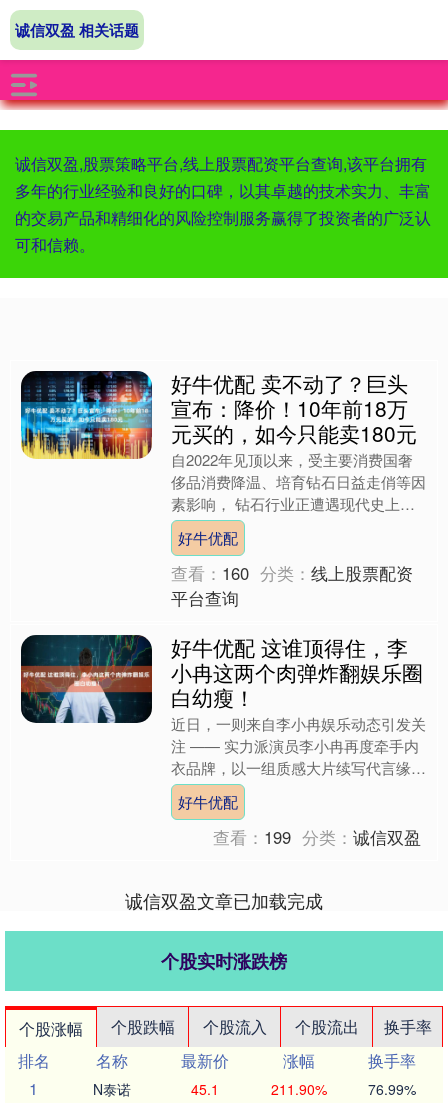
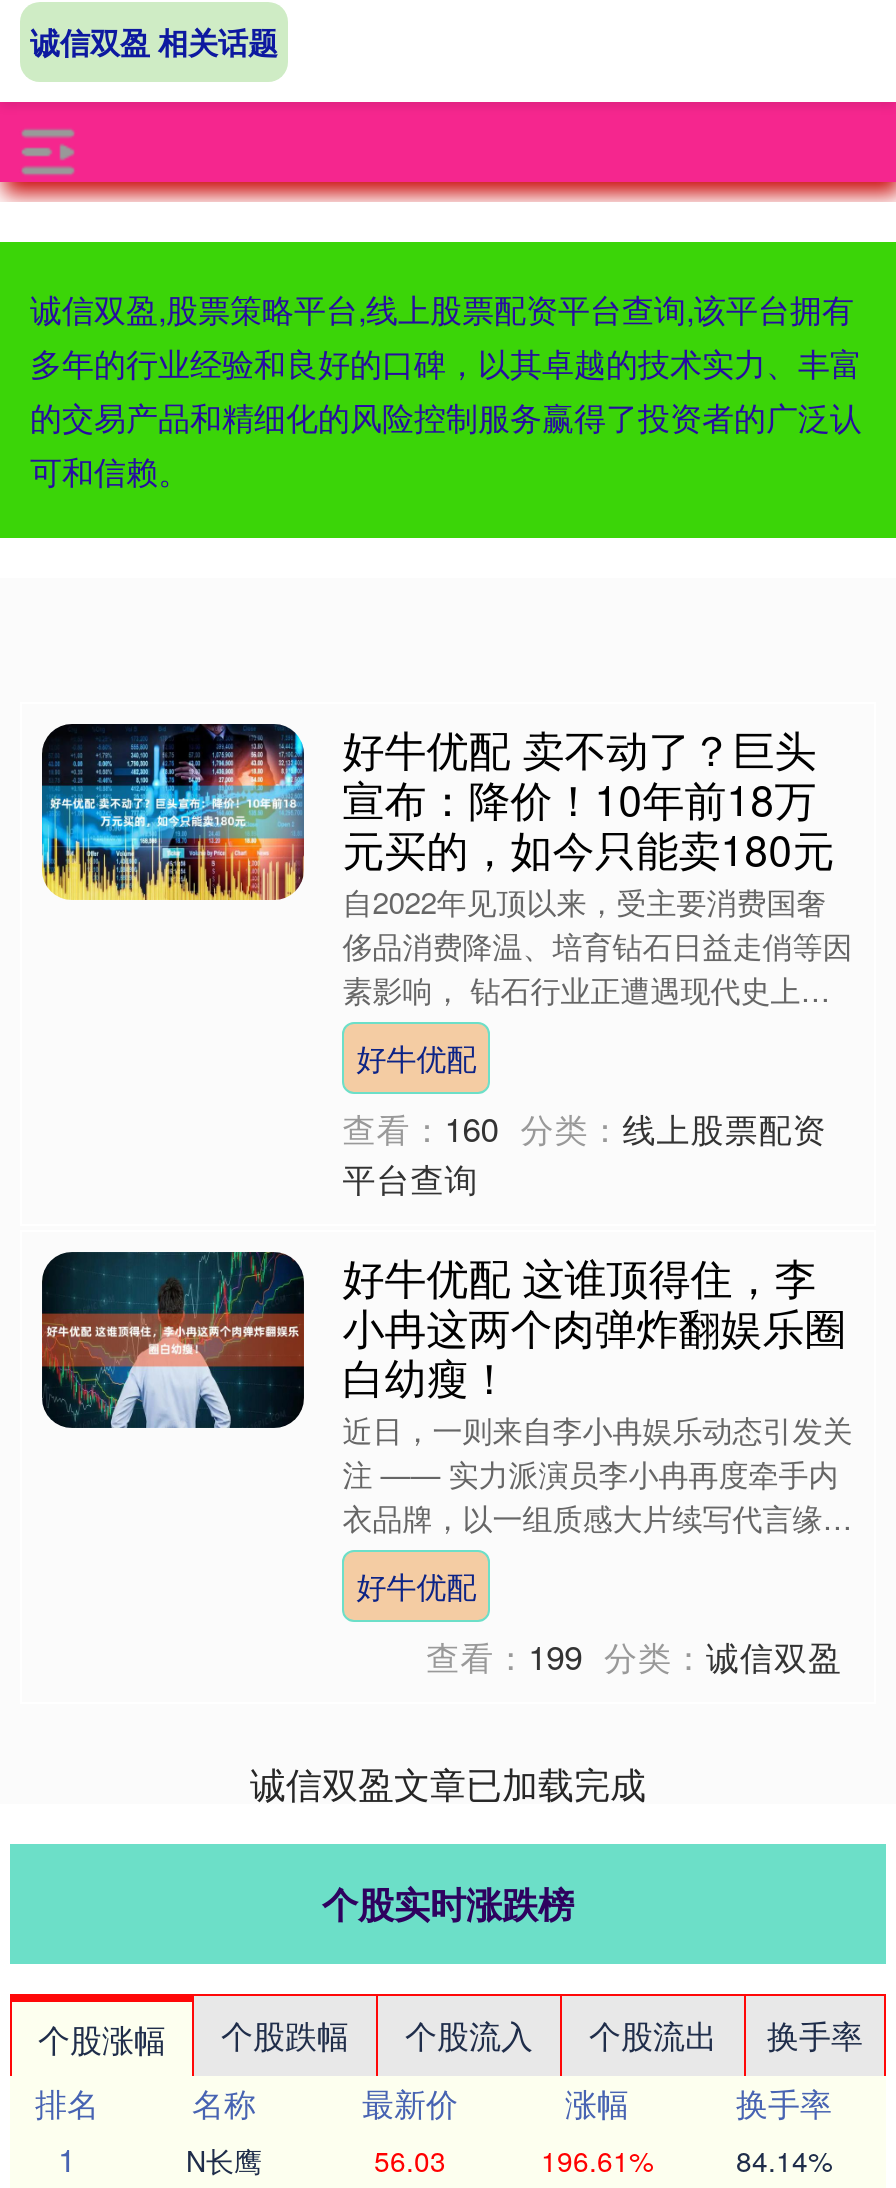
[93,1079,131,1099] N泰诺 -> [186,2140,262,2180] N长鹰
[191,1079,219,1099] 45.1 -> [374,2140,446,2180] 56.03
[270,1079,326,1099] 211.90% -> [541,2140,653,2180] 196.61%
[368,1079,416,1099] 76.99% -> [736,2140,832,2180] 84.14%

